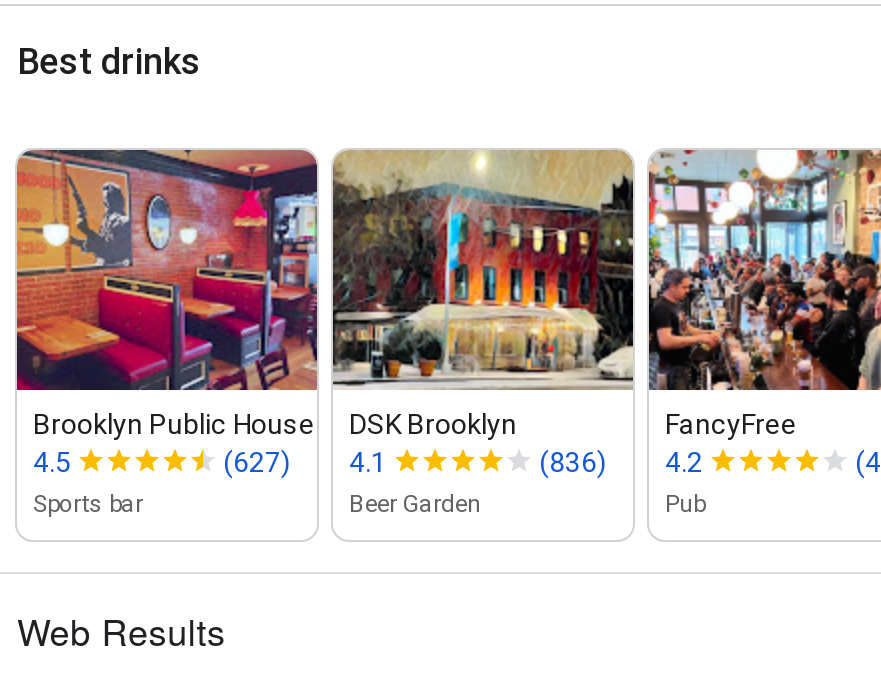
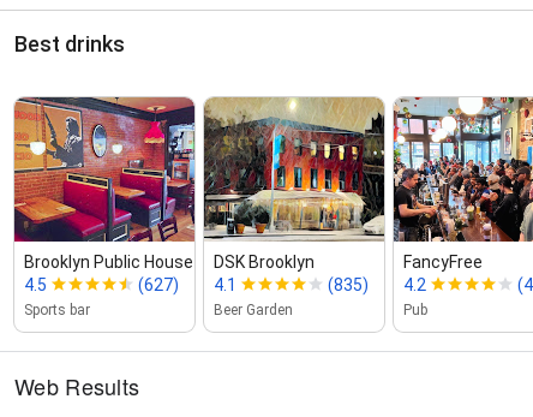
[539,445,703,477] (836) 4.2 -> [328,275,426,294] (835) 4.2

